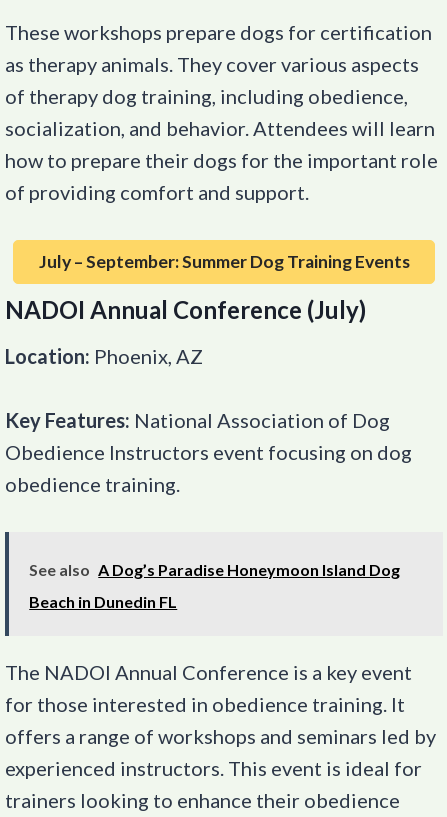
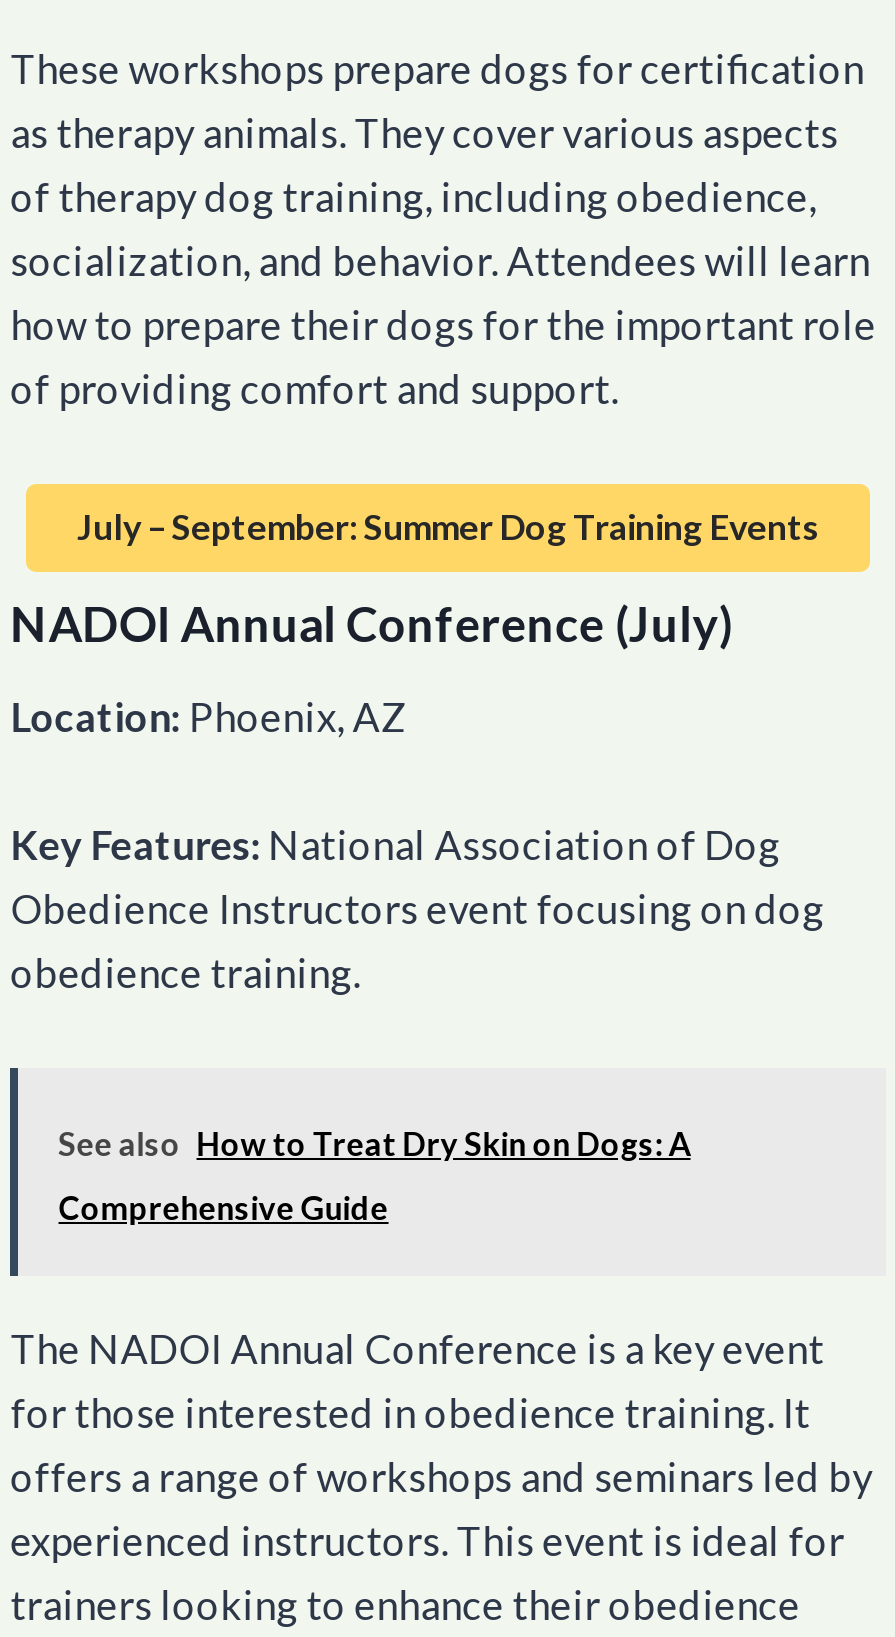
[29,560,400,579] See also A Dog’s Paradise Honeymoon Island Dog -> [59,1124,691,1162] See also How to Treat Dry Skin on Dogs: A
[29,592,177,611] Beach in Dunedin FL -> [59,1188,389,1226] Comprehensive Guide

